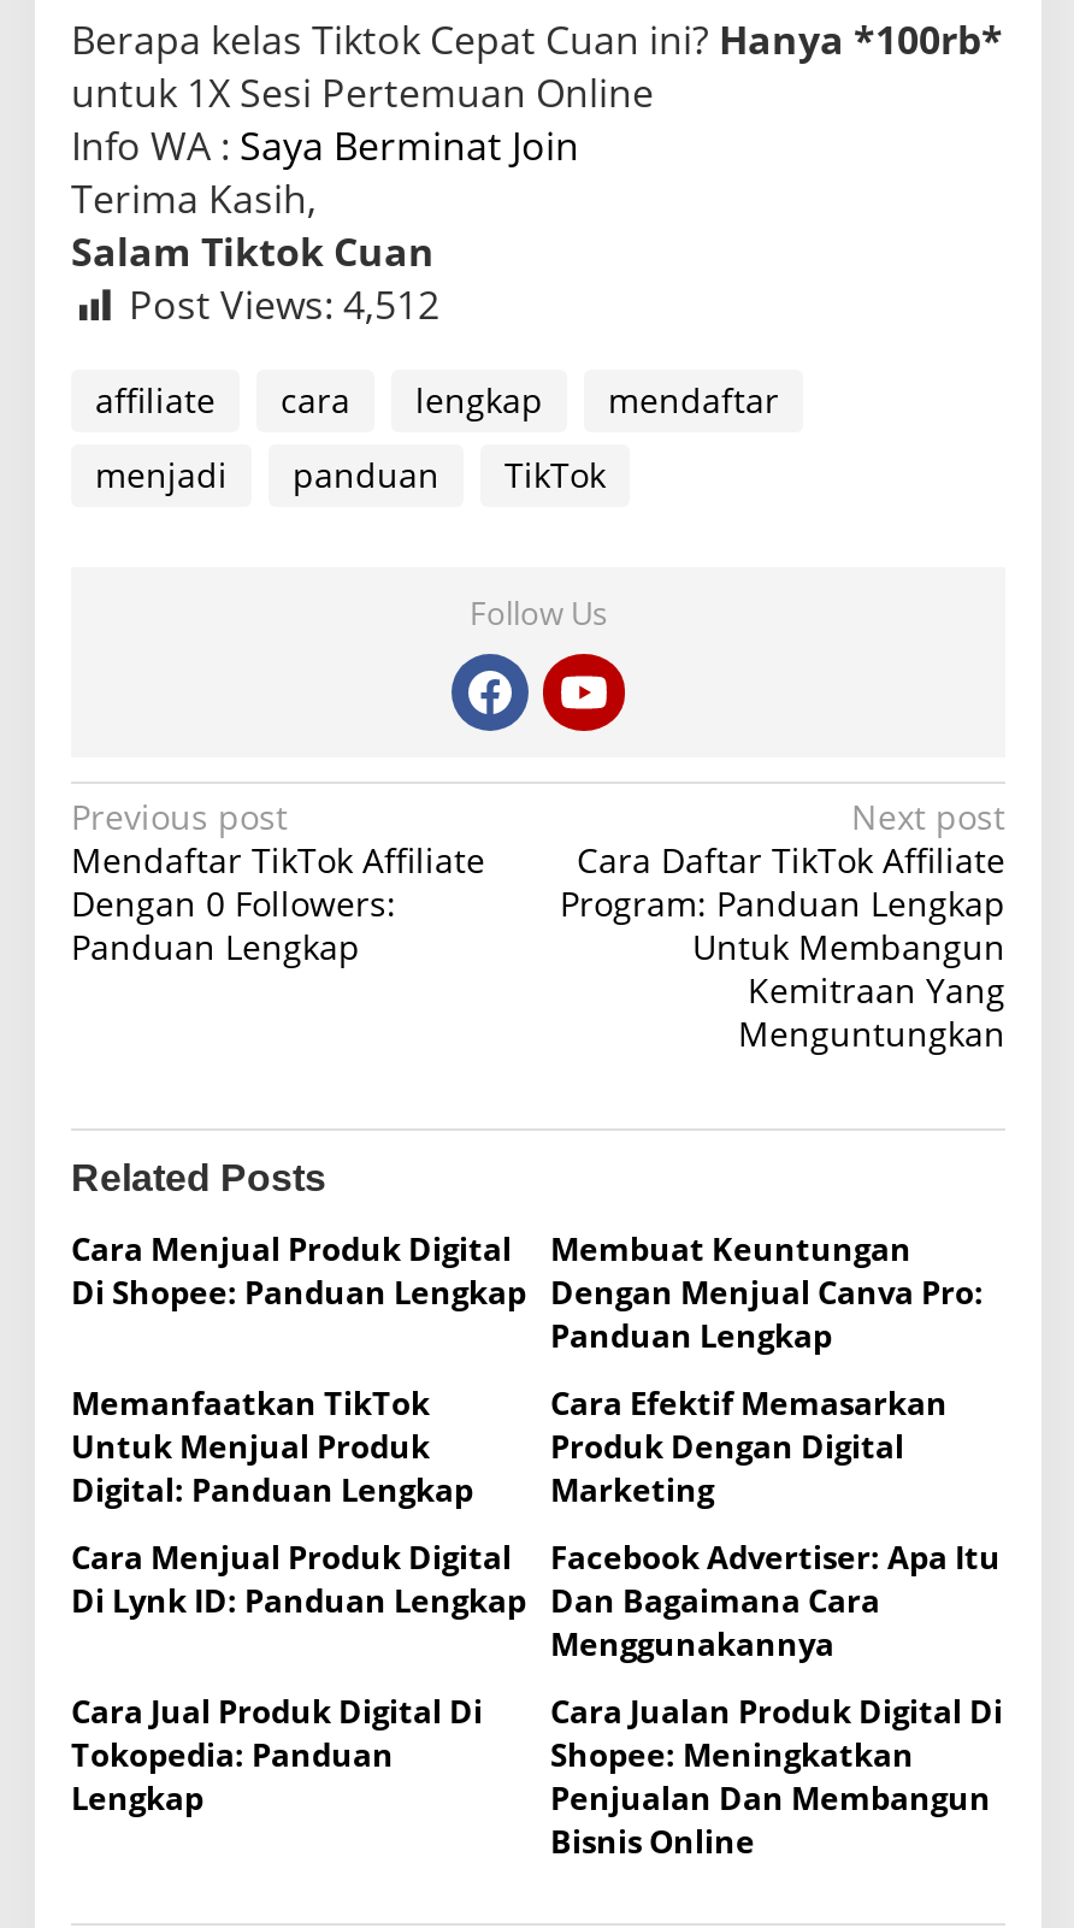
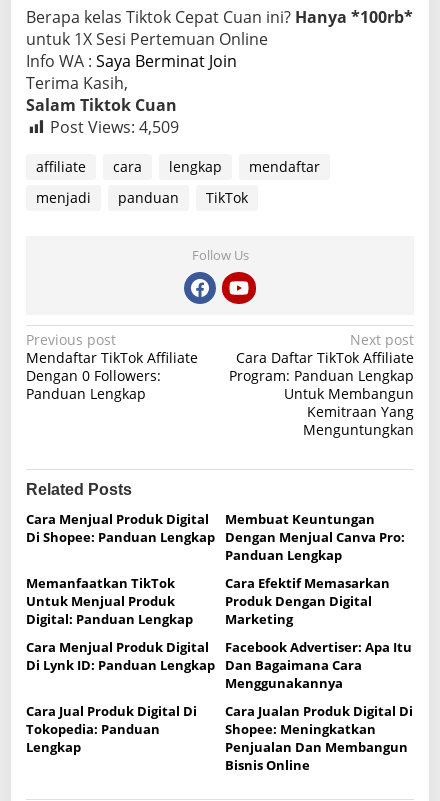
[129,278,439,331] Post Views: 4,512 -> [50,116,179,138] Post Views: 4,509

